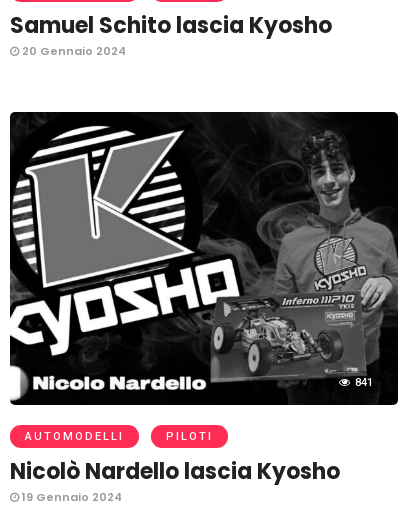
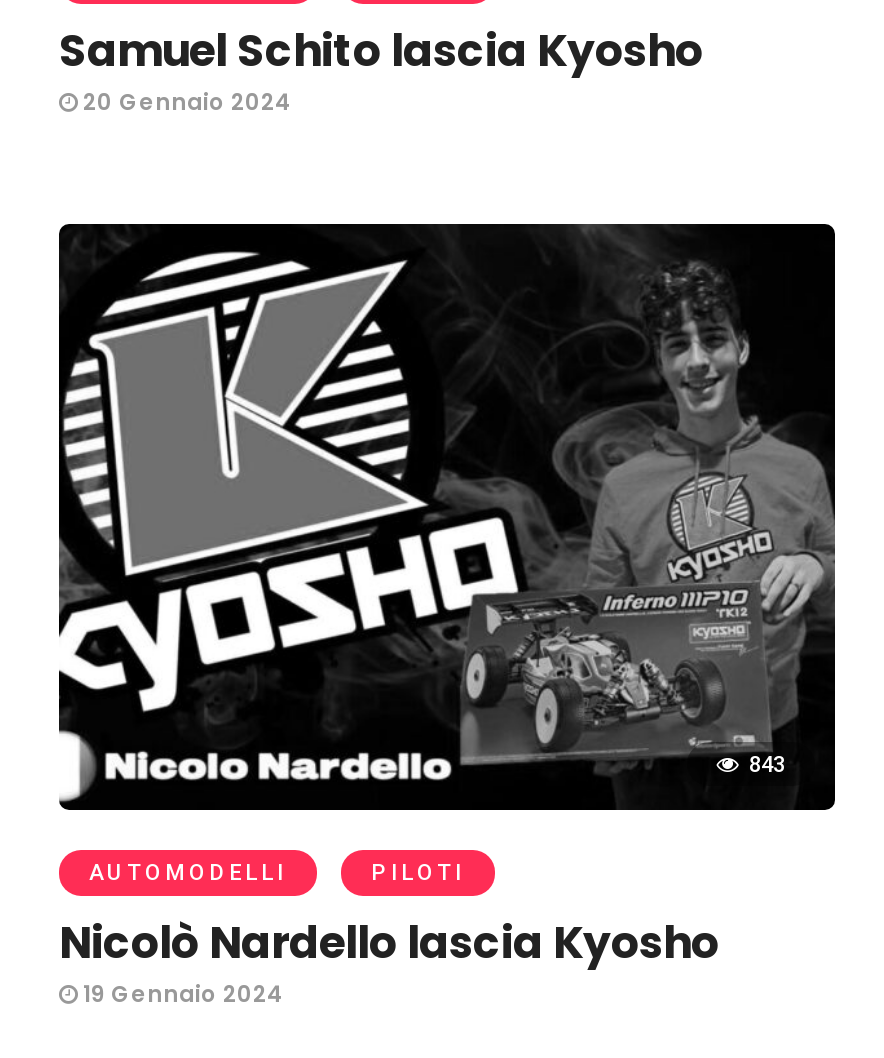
[355,376,373,389] 841 -> [749,752,785,778] 843

